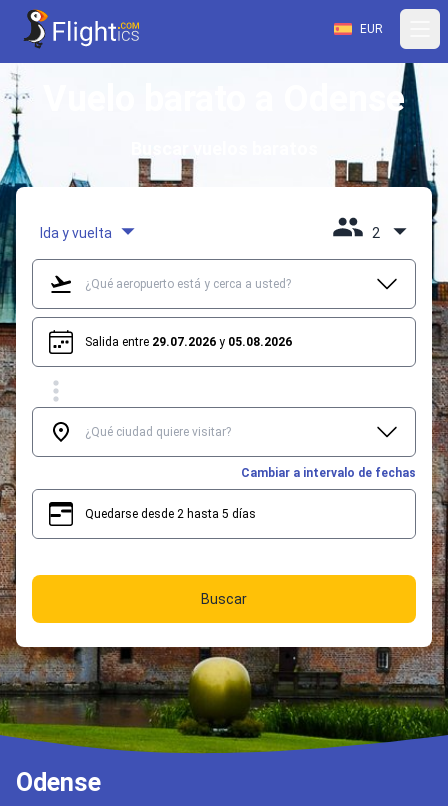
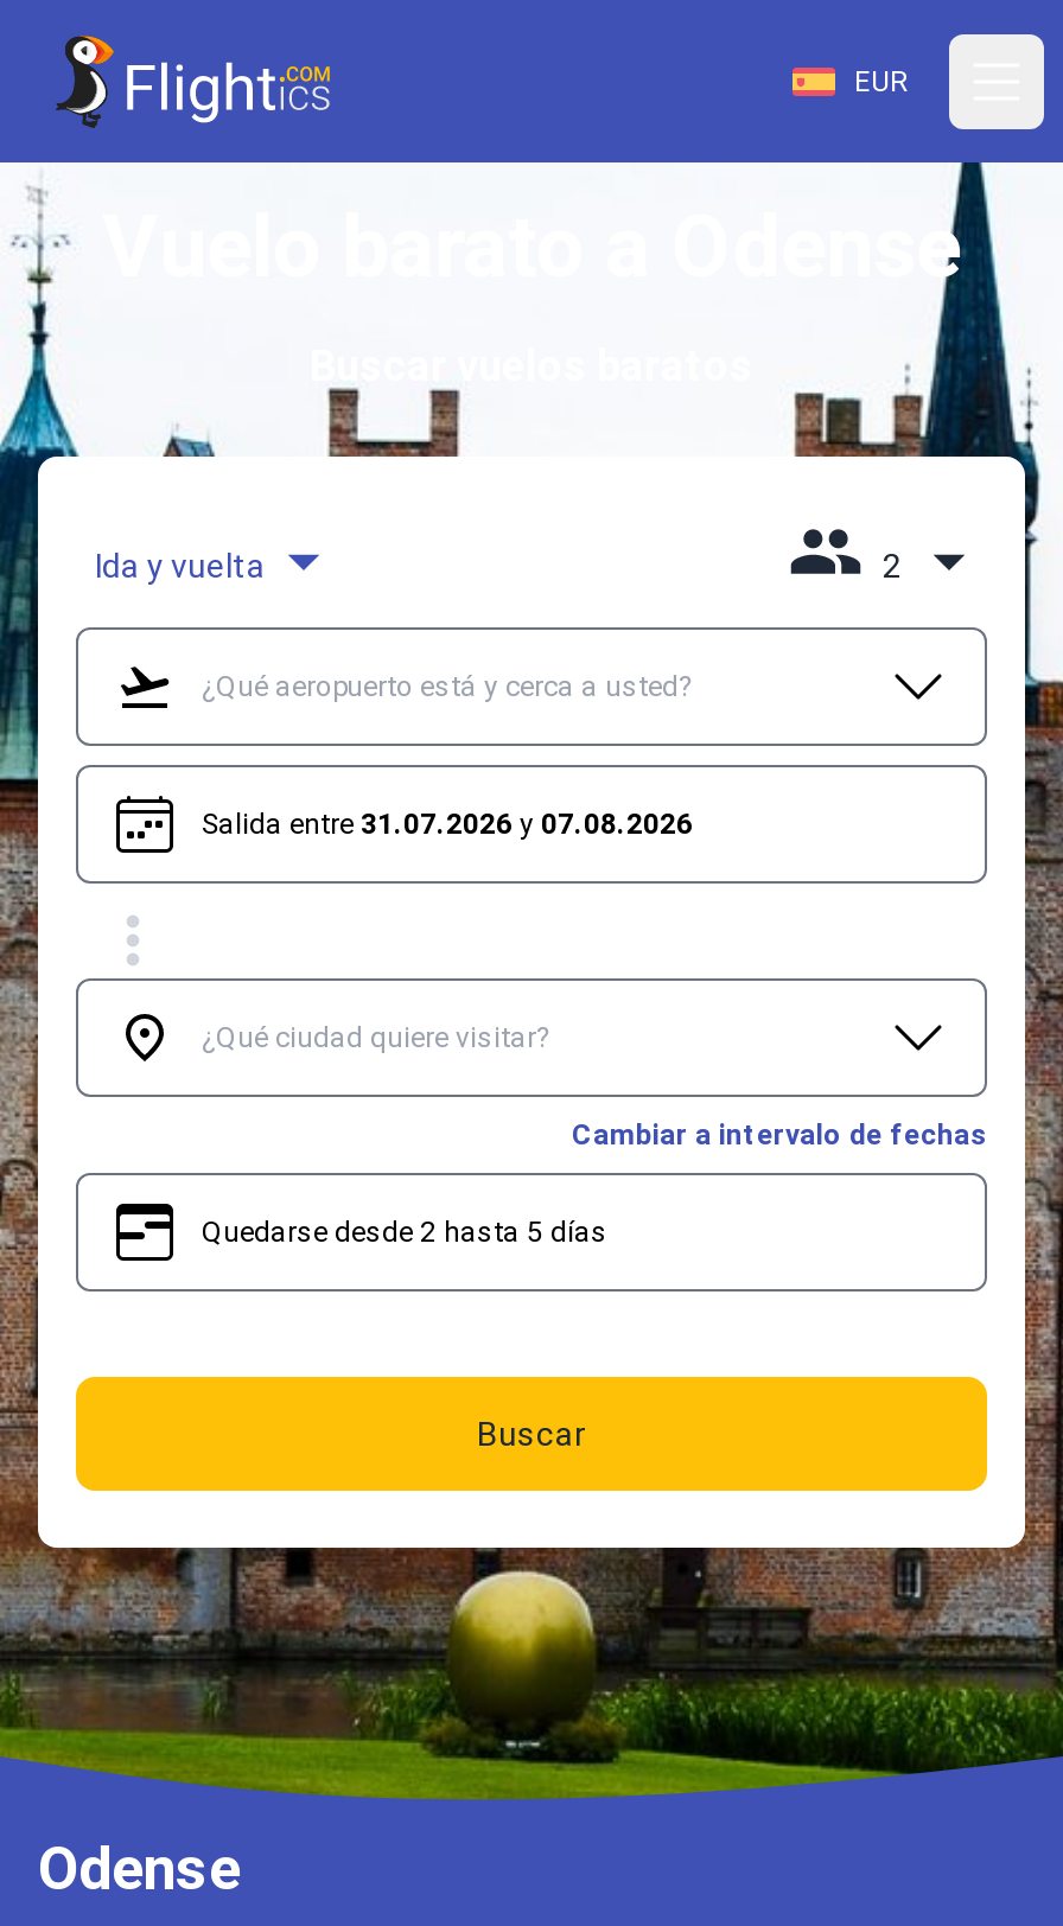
[85,335,292,349] Salida entre 29.07.2026 y 05.08.2026 -> [202,808,693,841] Salida entre 31.07.2026 y 07.08.2026

